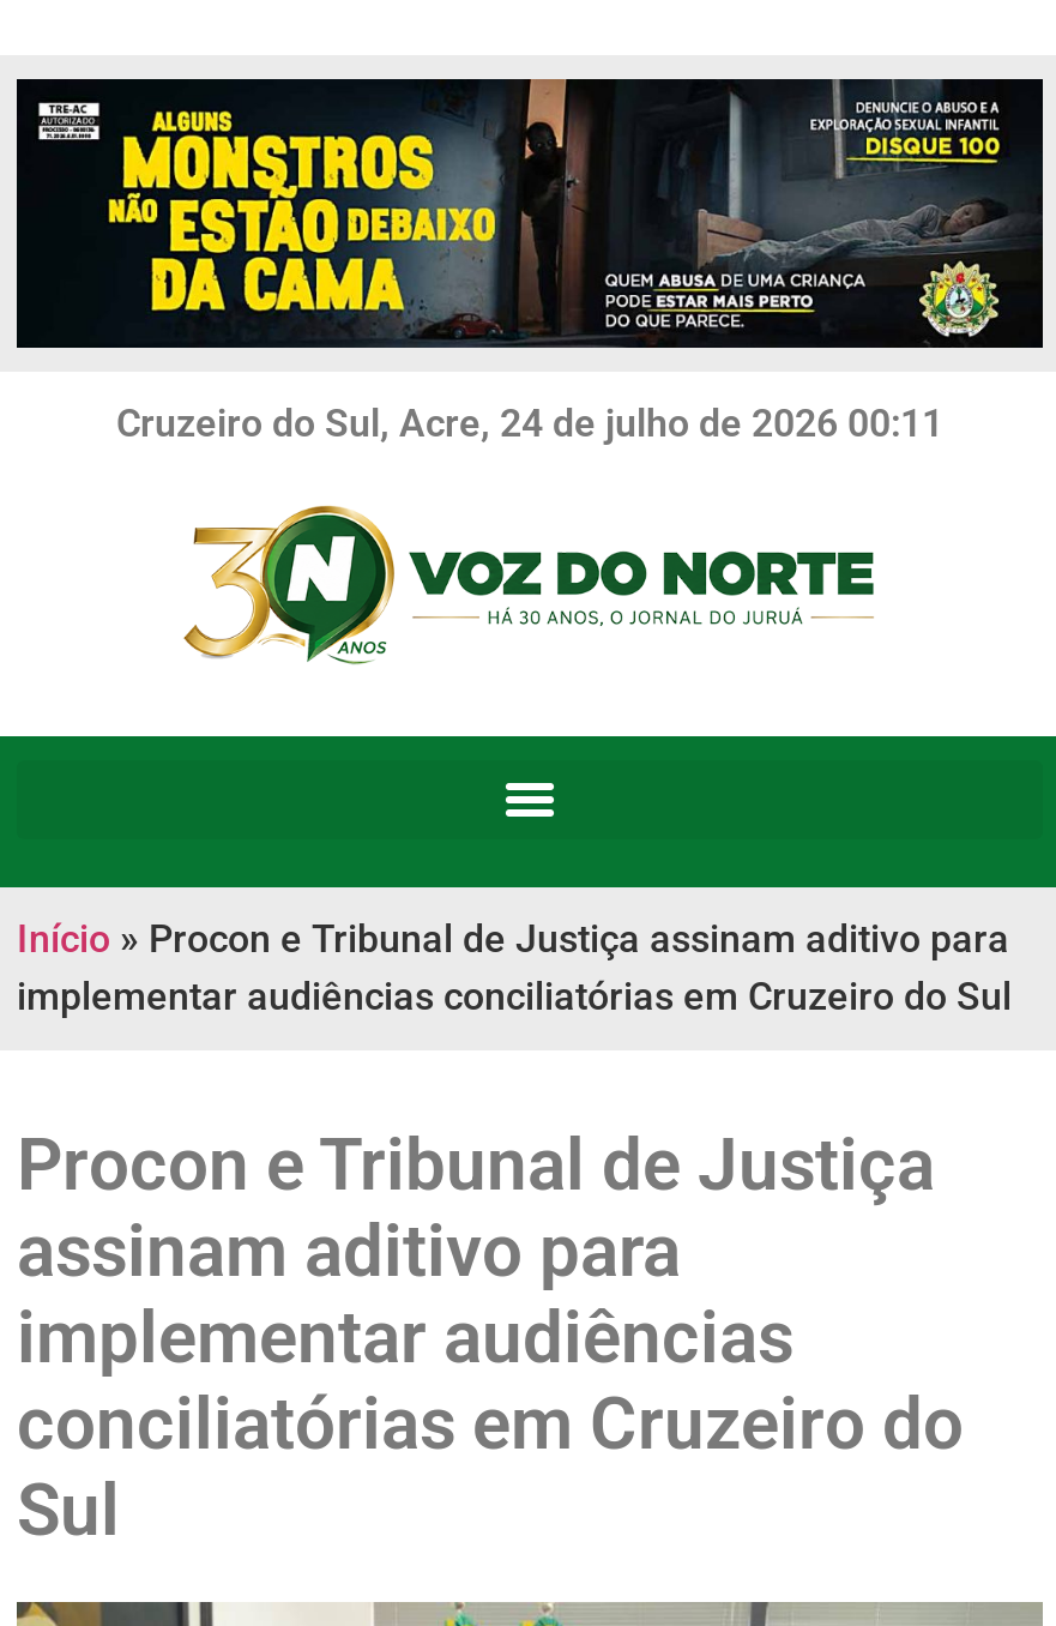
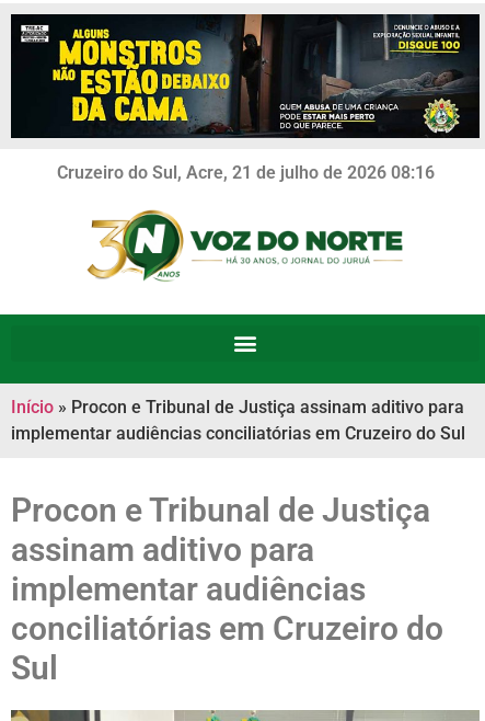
[116,401,943,447] Cruzeiro do Sul, Acre, 24 de julho de 2026 00:11 -> [56,162,434,183] Cruzeiro do Sul, Acre, 21 de julho de 2026 08:16

